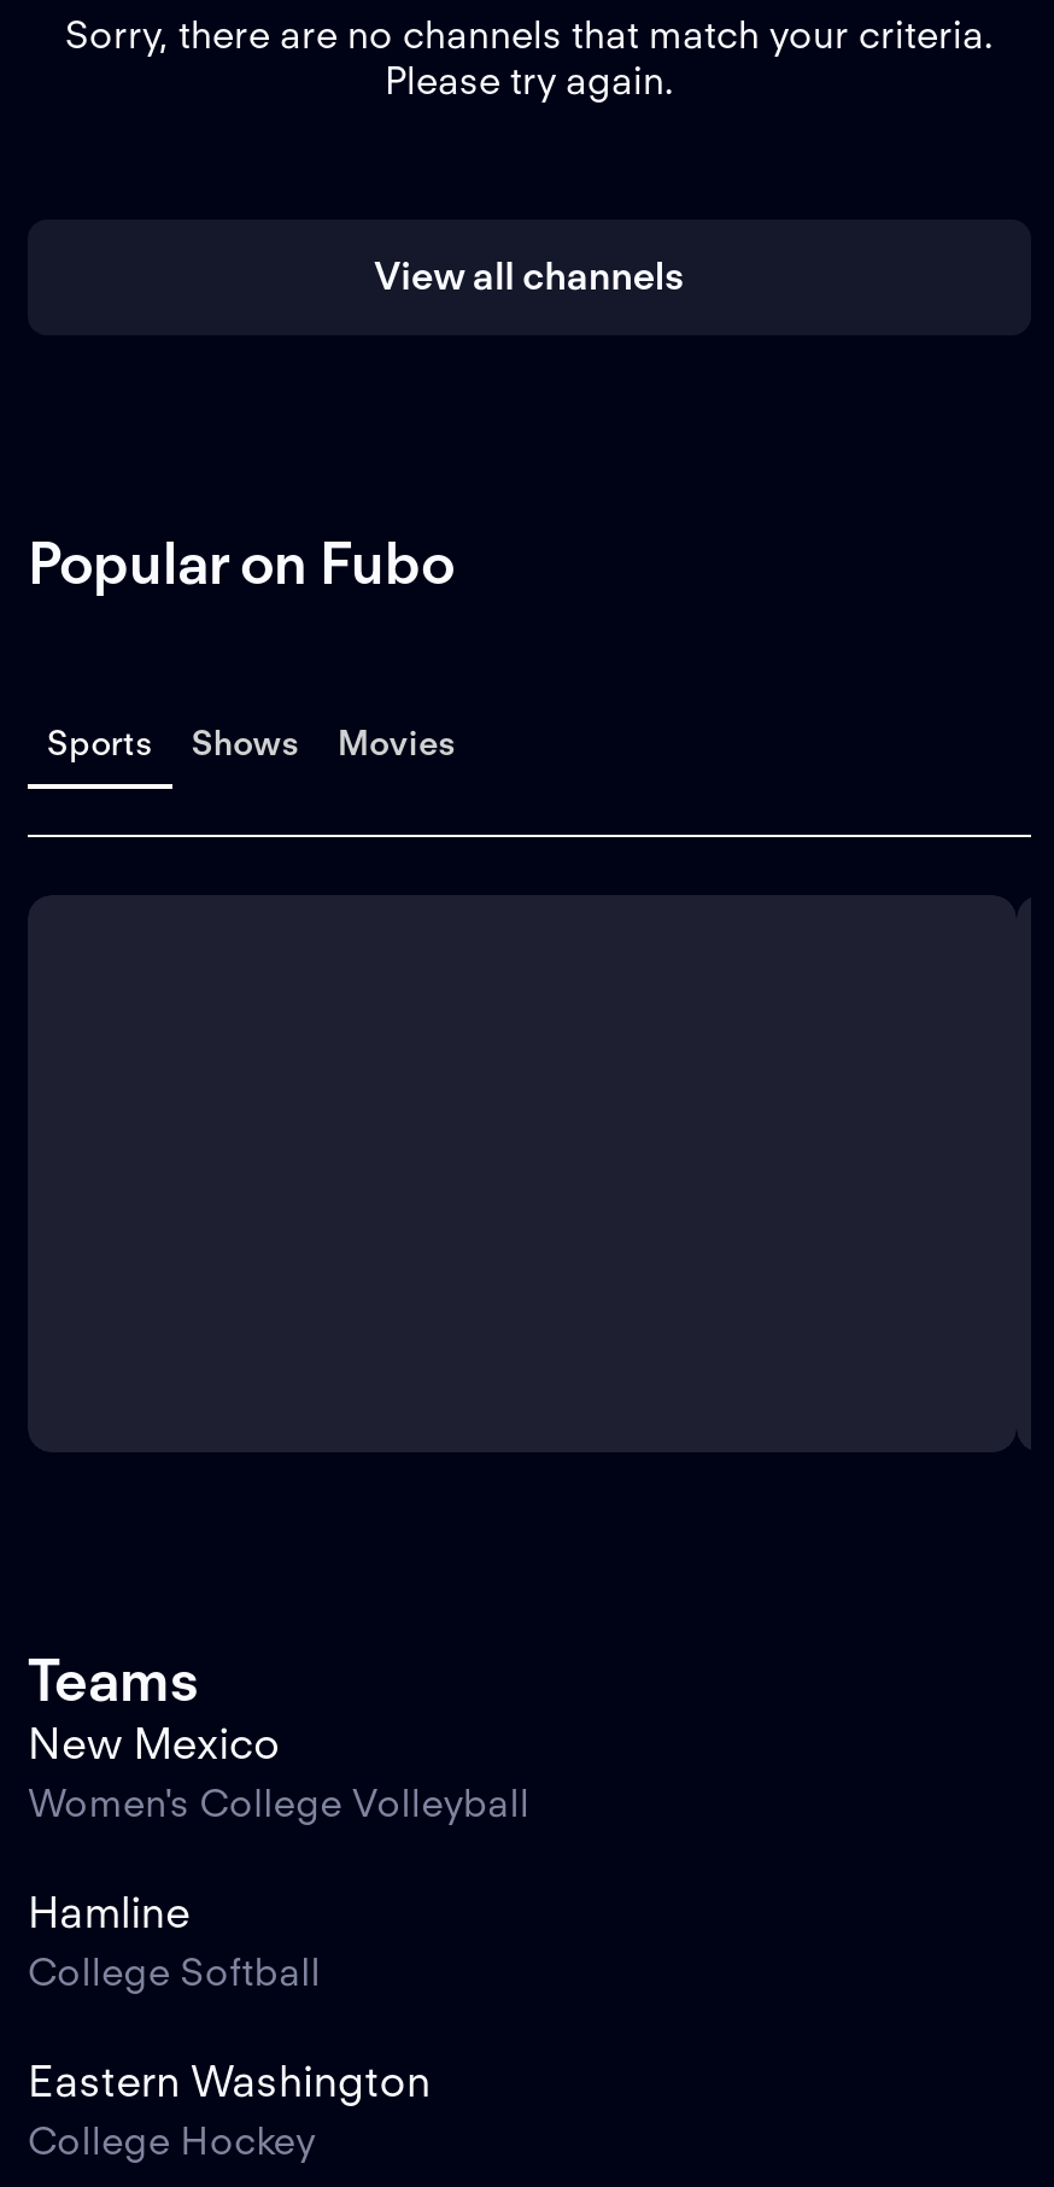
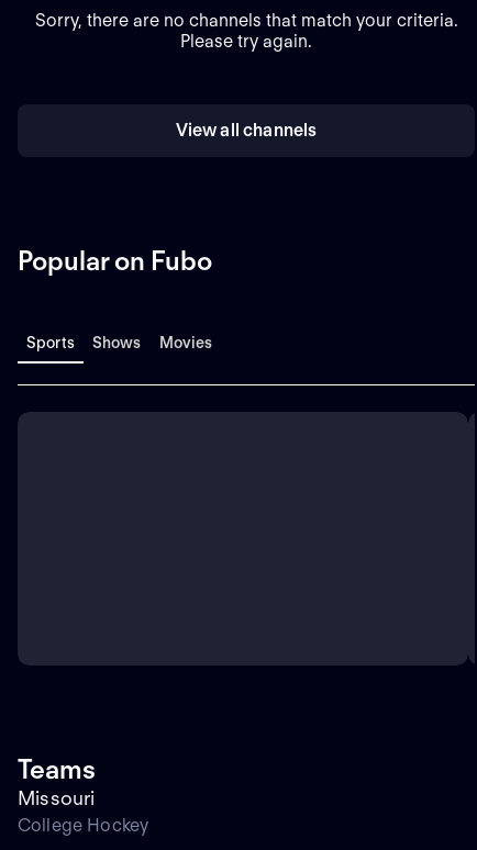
[28,1717,530,2106] New Mexico | Women's College Volleyball | Hamline | College Softball | Eastern Washington -> [18,786,95,809] Missouri

